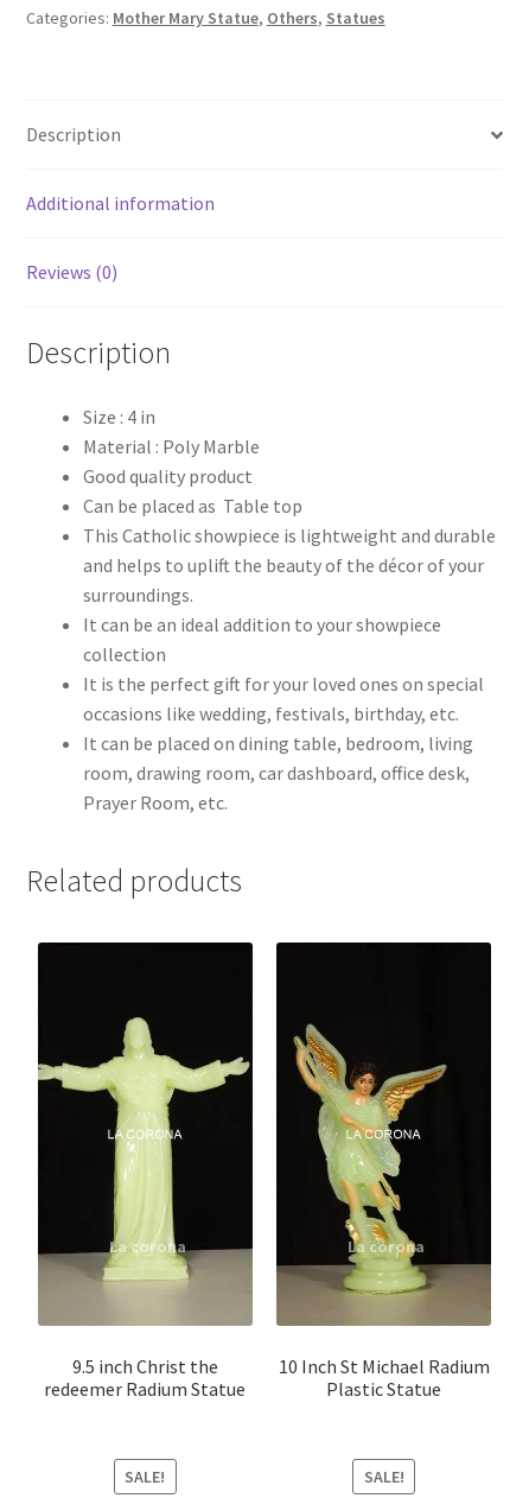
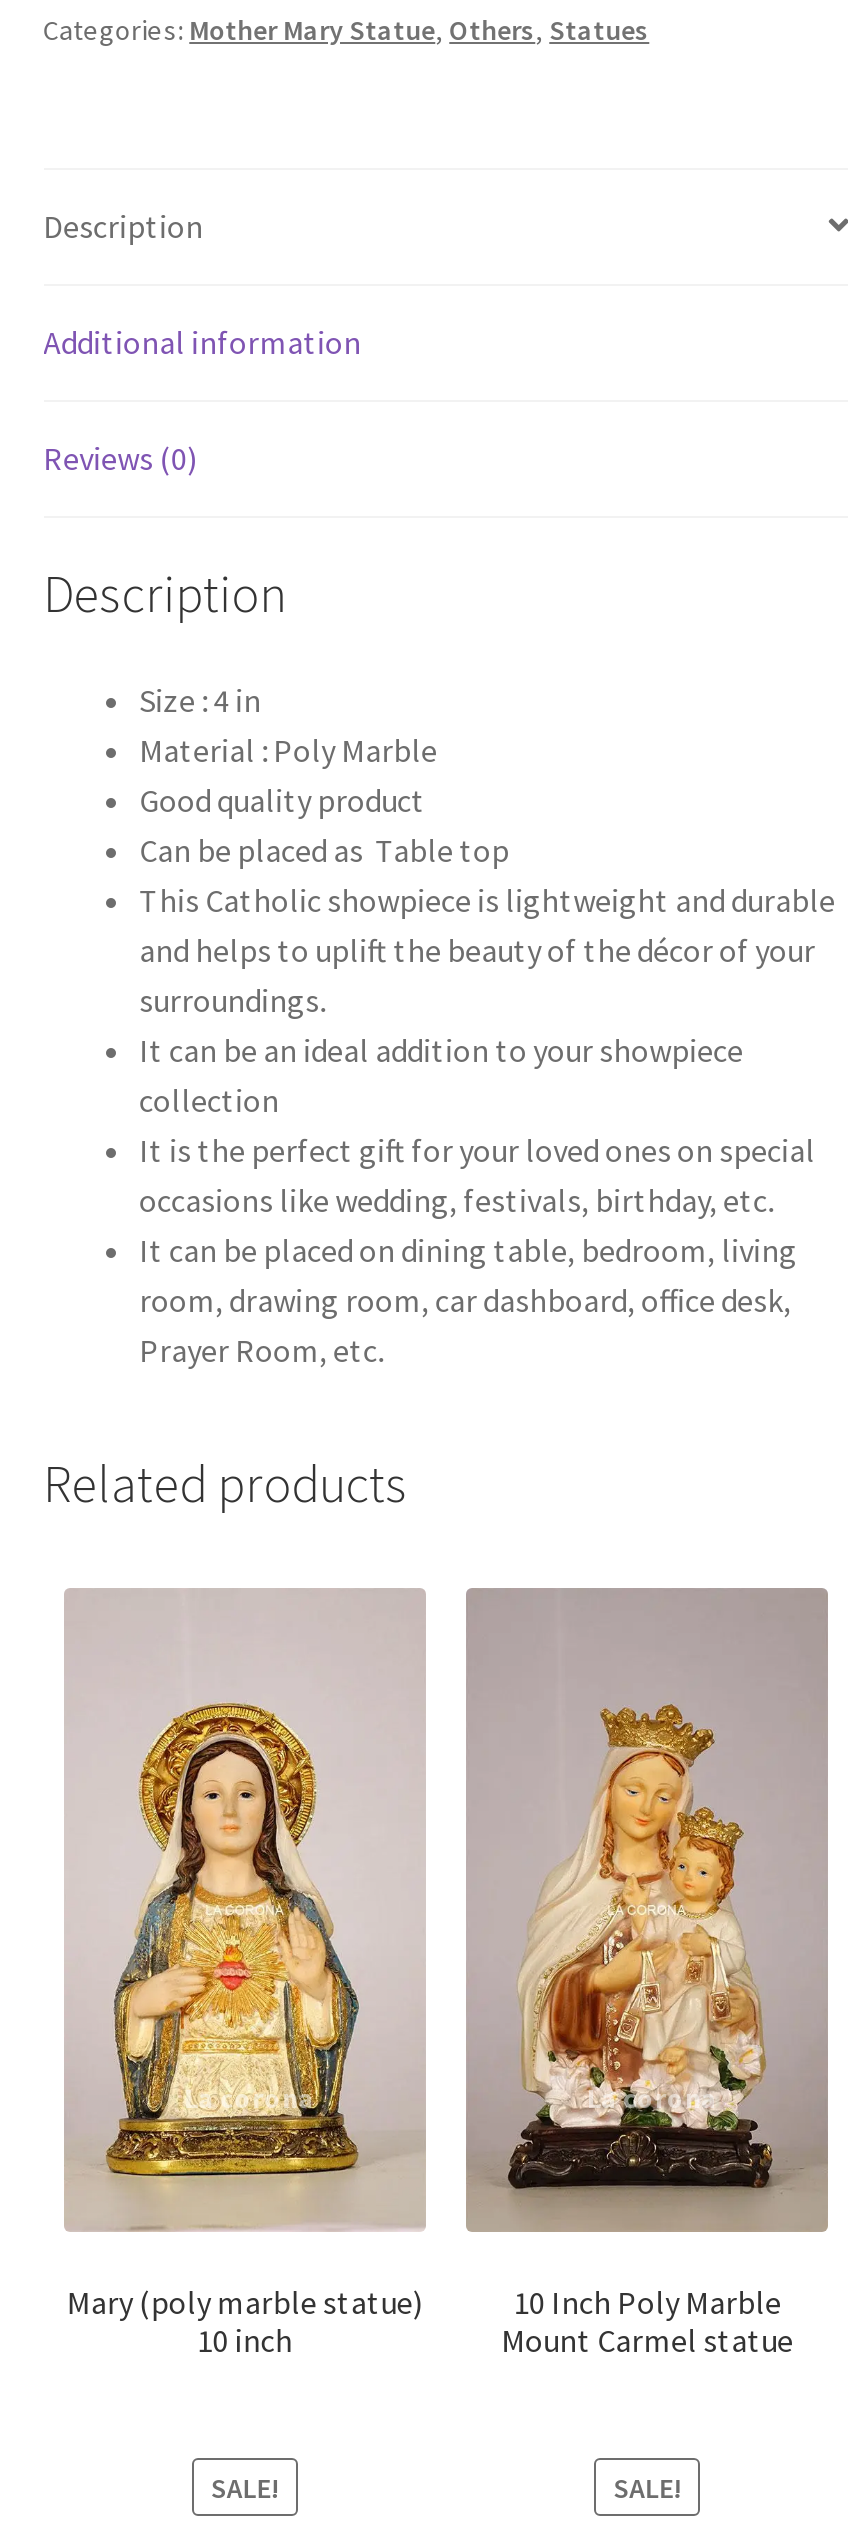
[37,941,254,1401] [image] | 9.5 inch Christ the | redeemer Radium Statue -> [64,1588,426,2360] [image] | Mary (poly marble statue) | 10 inch
[276,942,491,1401] [image] | 10 Inch St Michael Radium | Plastic Statue -> [466,1586,828,2360] [image] | 10 Inch Poly Marble | Mount Carmel statue

